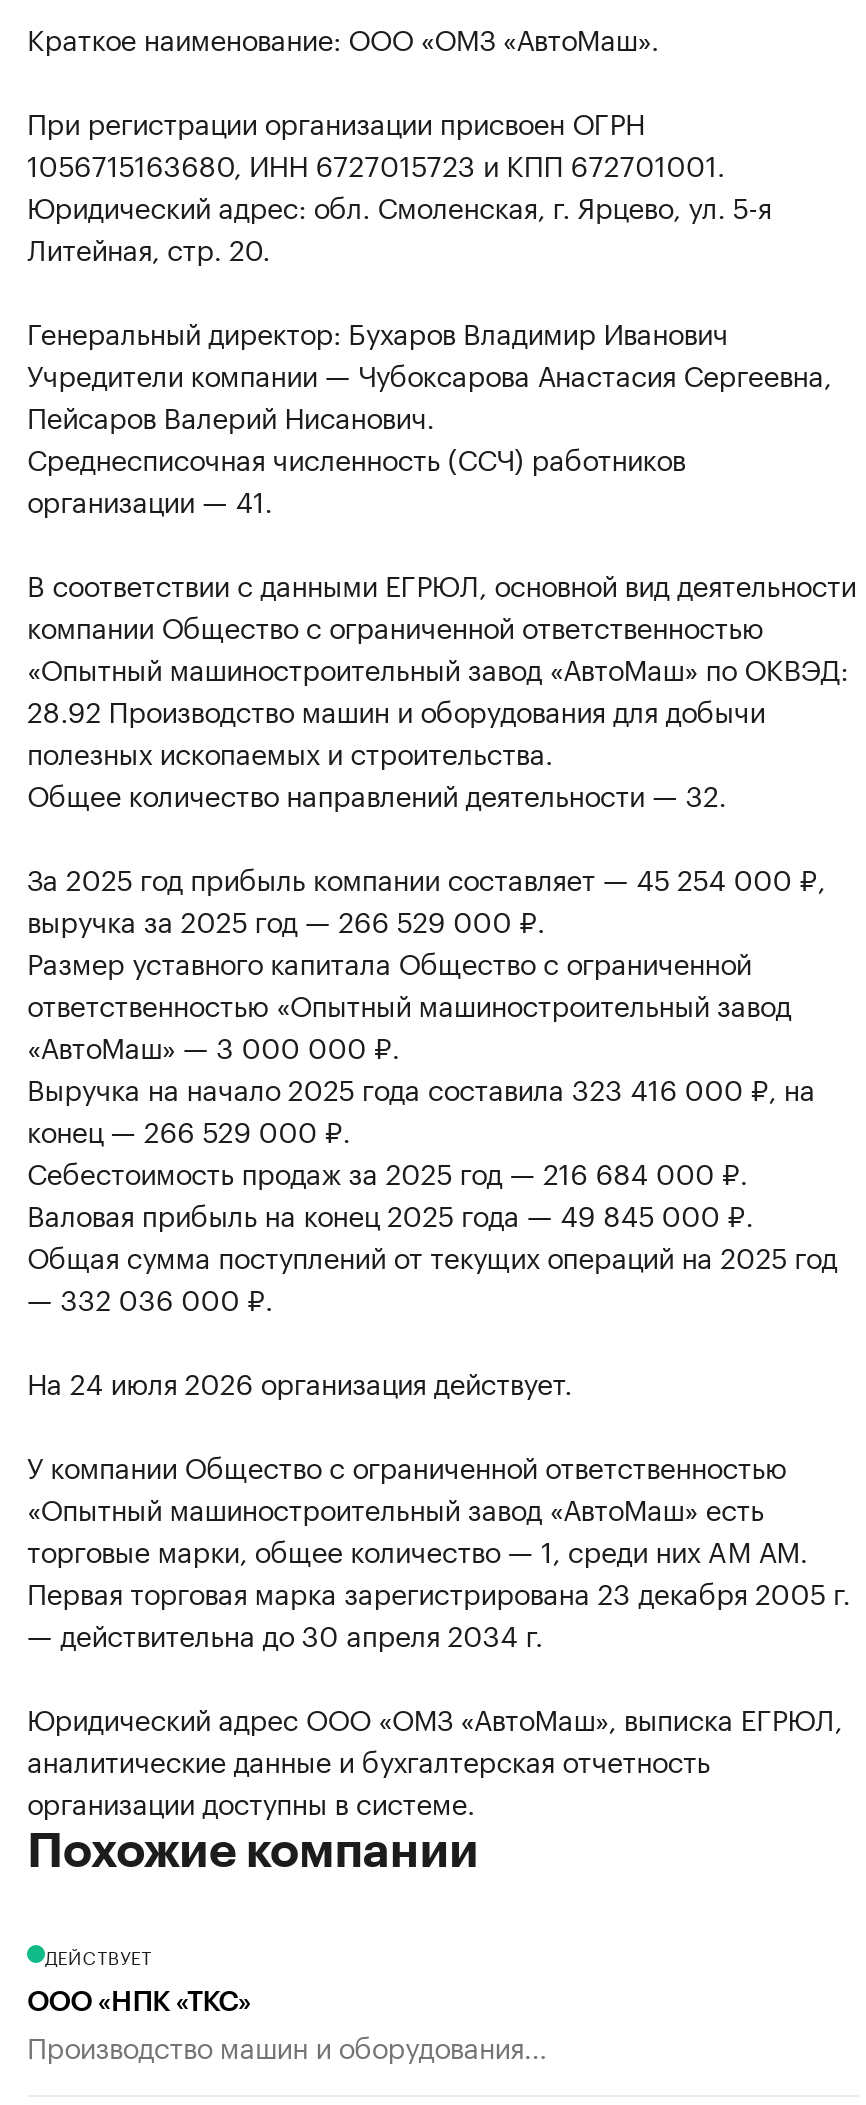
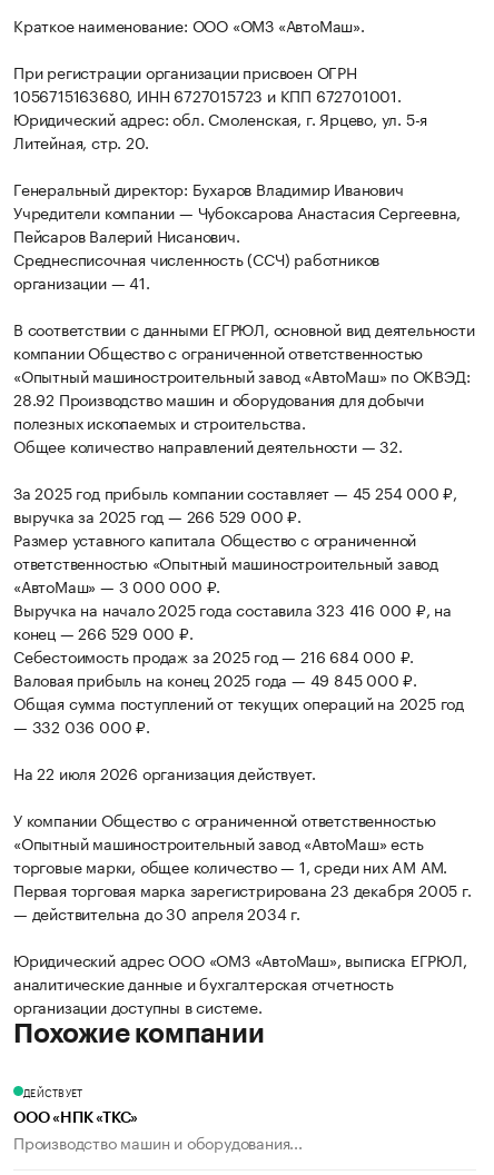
[27,1360,572,1404] На 24 июля 2026 организация действует. -> [13,760,315,785] На 22 июля 2026 организация действует.

